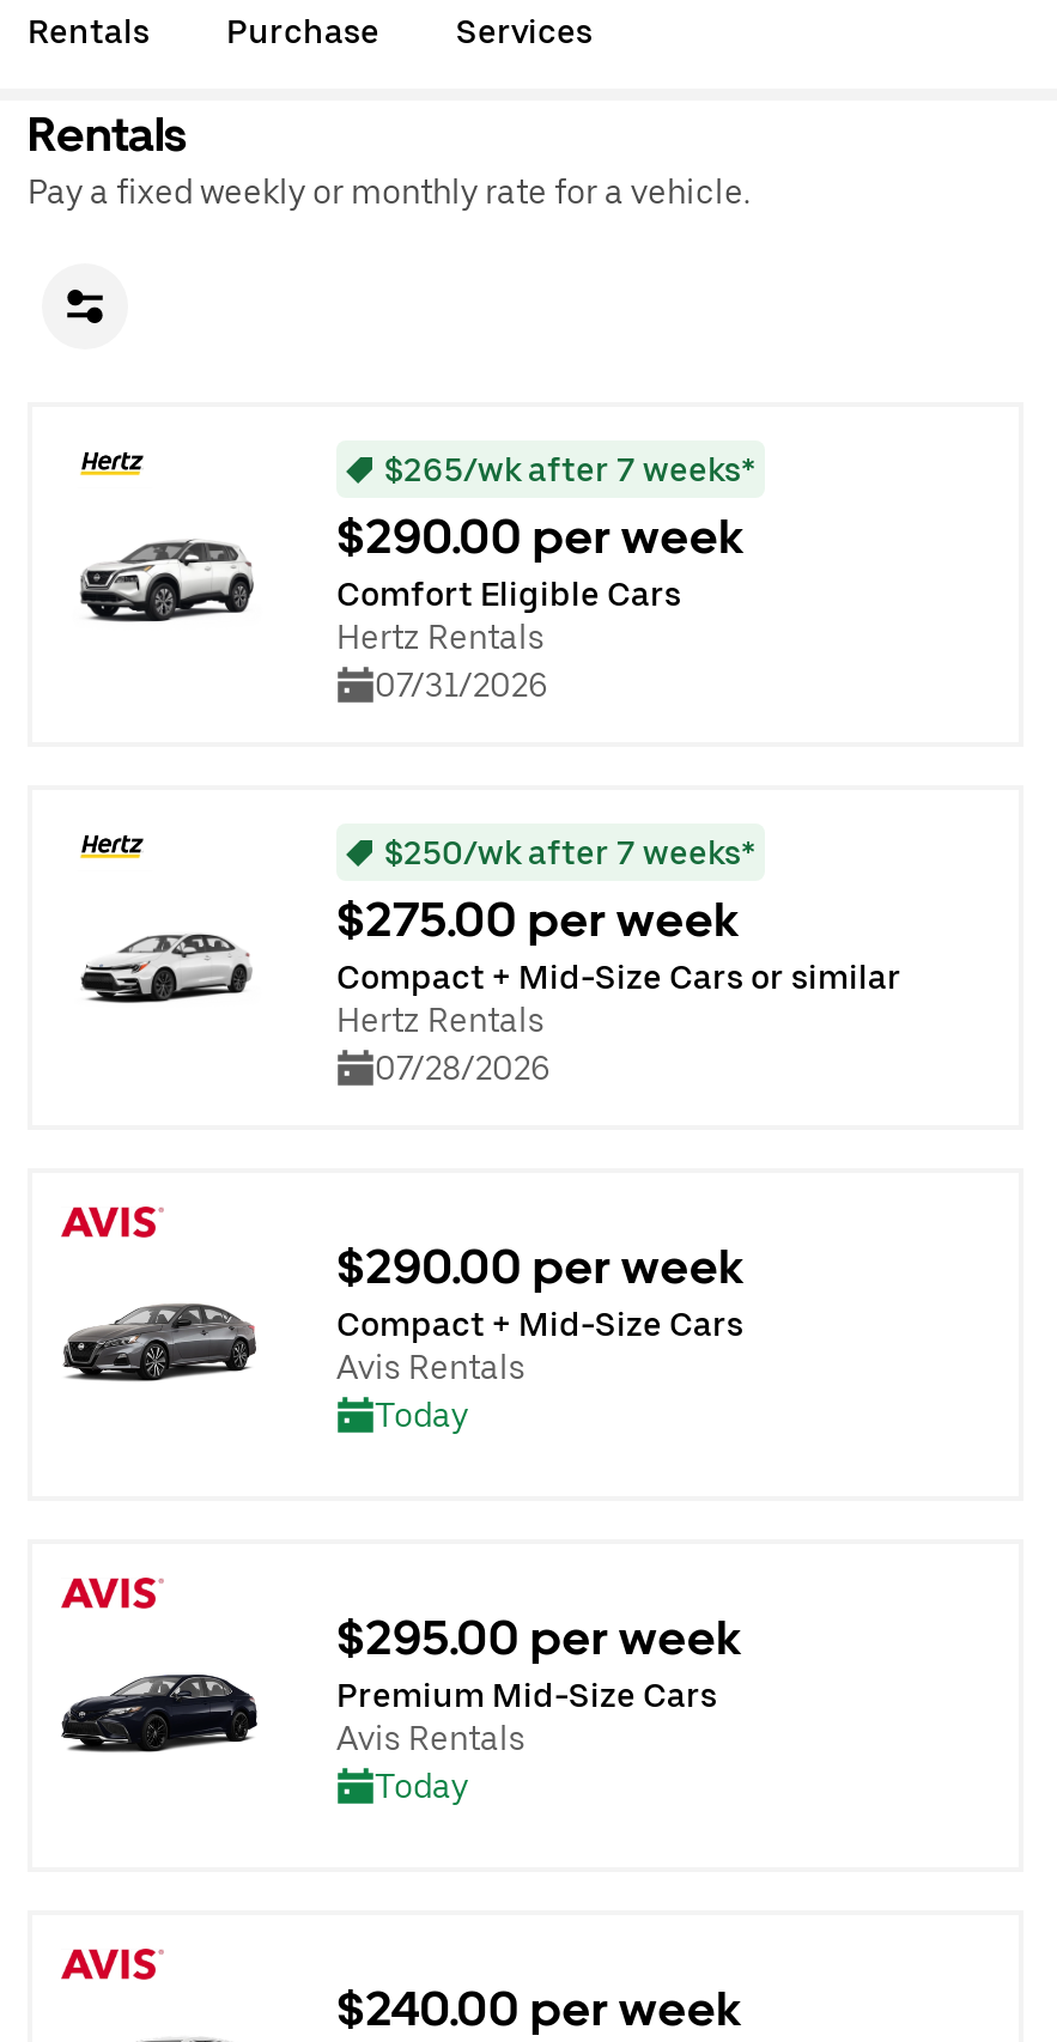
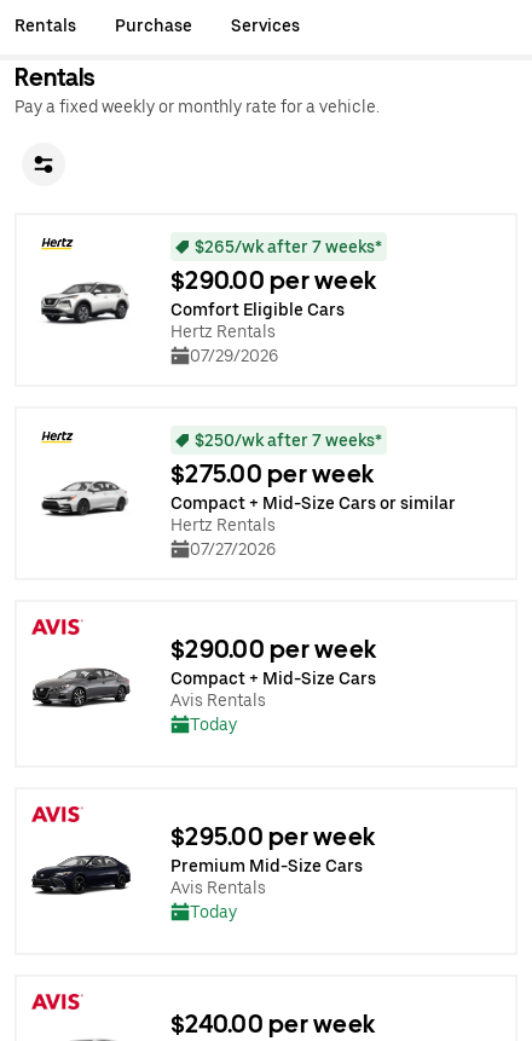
[375,666,547,704] 07/31/2026 -> [190,346,278,365] 07/29/2026
[375,1049,549,1087] 07/28/2026 -> [190,539,276,559] 07/27/2026

